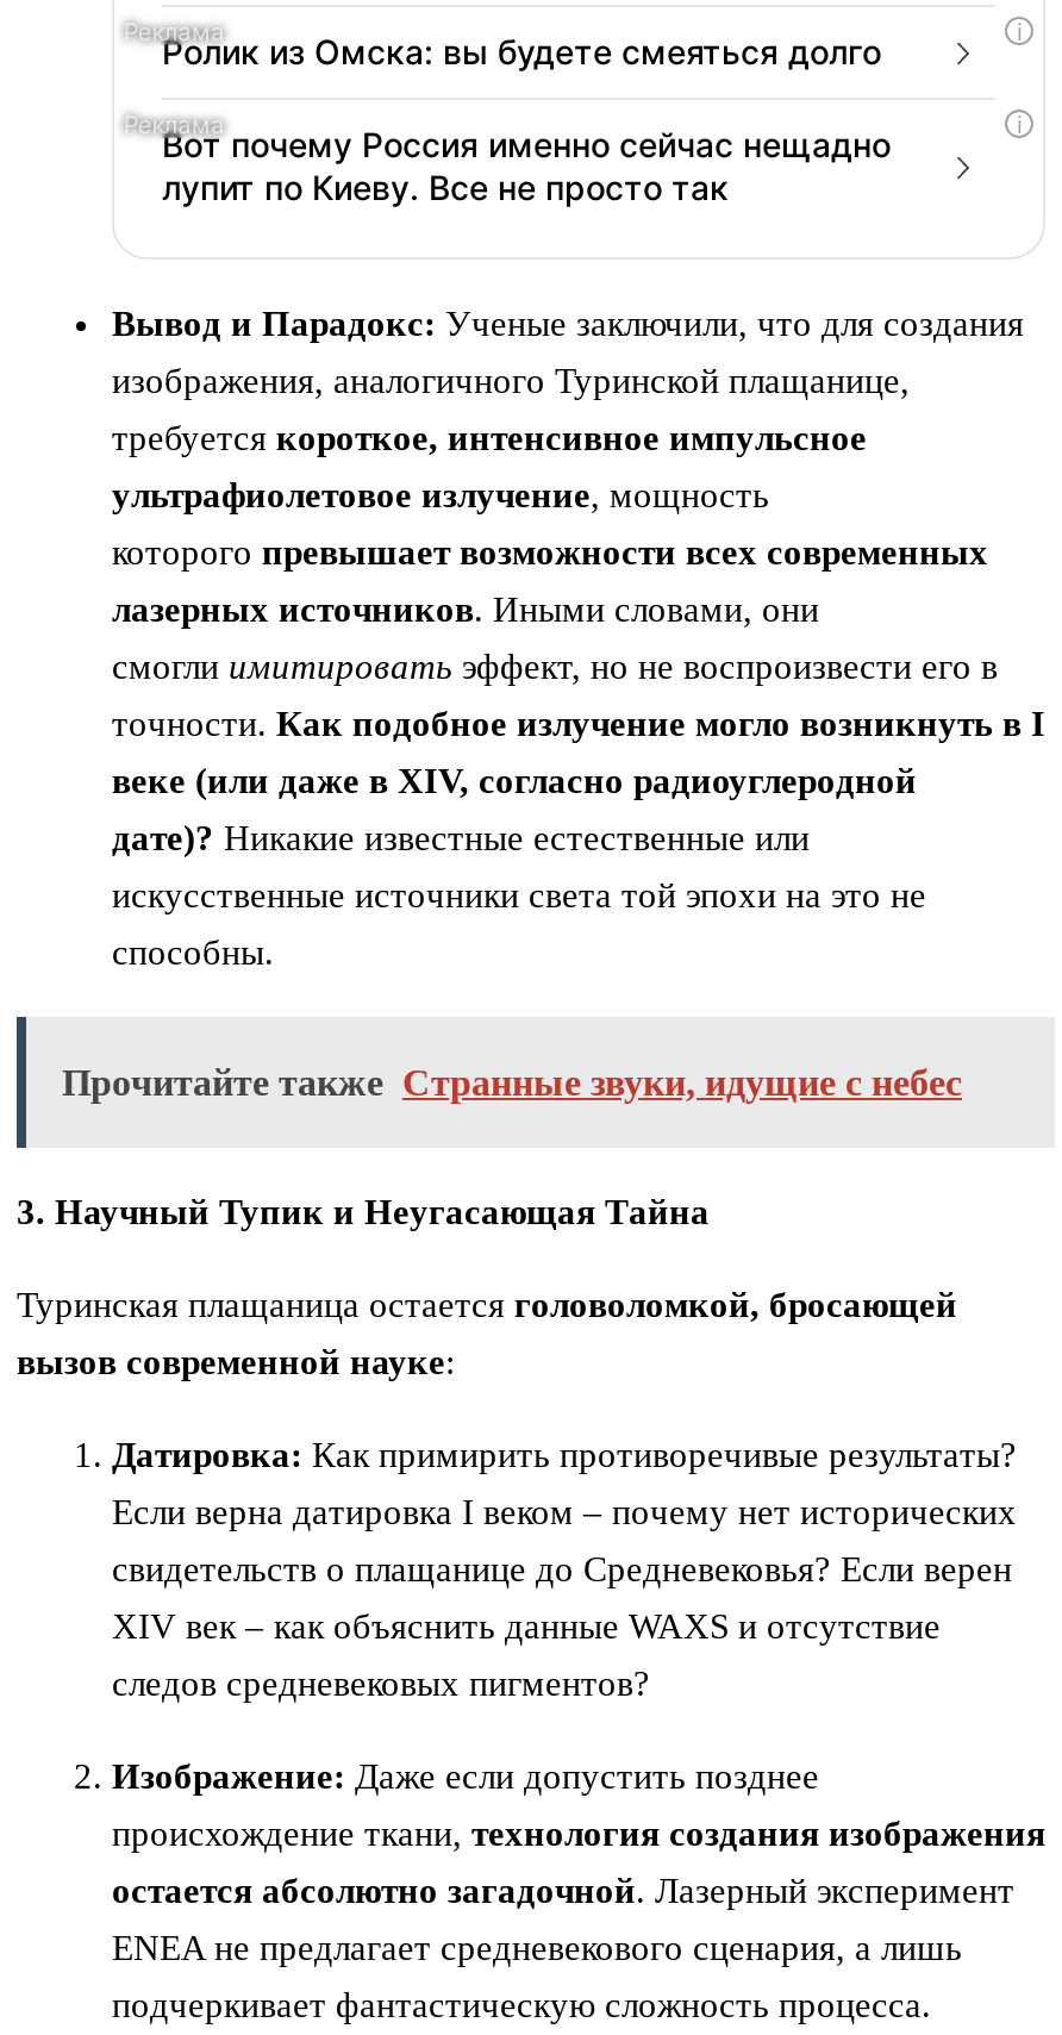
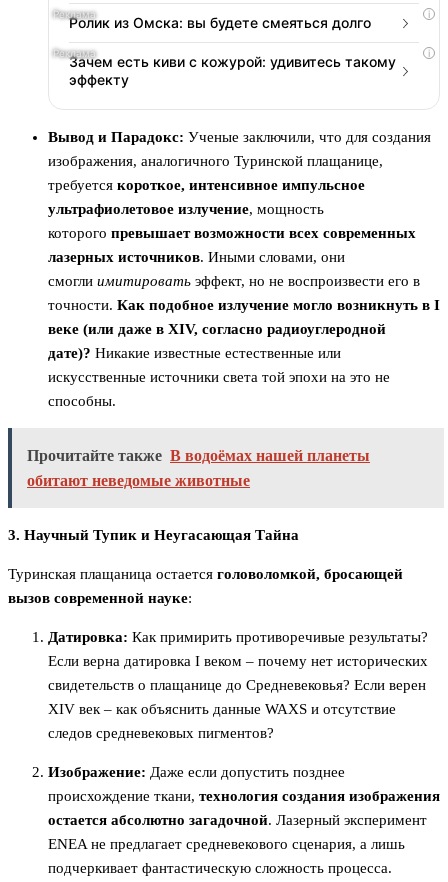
[162,124,891,208] Вот почему Россия именно сейчас нещадно | лупит по Киеву. Все не просто так -> [69,53,396,88] Зачем есть киви с кожурой: удивитесь такому | эффекту
[62,1063,962,1103] Прочитайте также Странные звуки, идущие с небес -> [27,447,370,489] Прочитайте также В водоёмах нашей планеты | обитают неведомые животные

